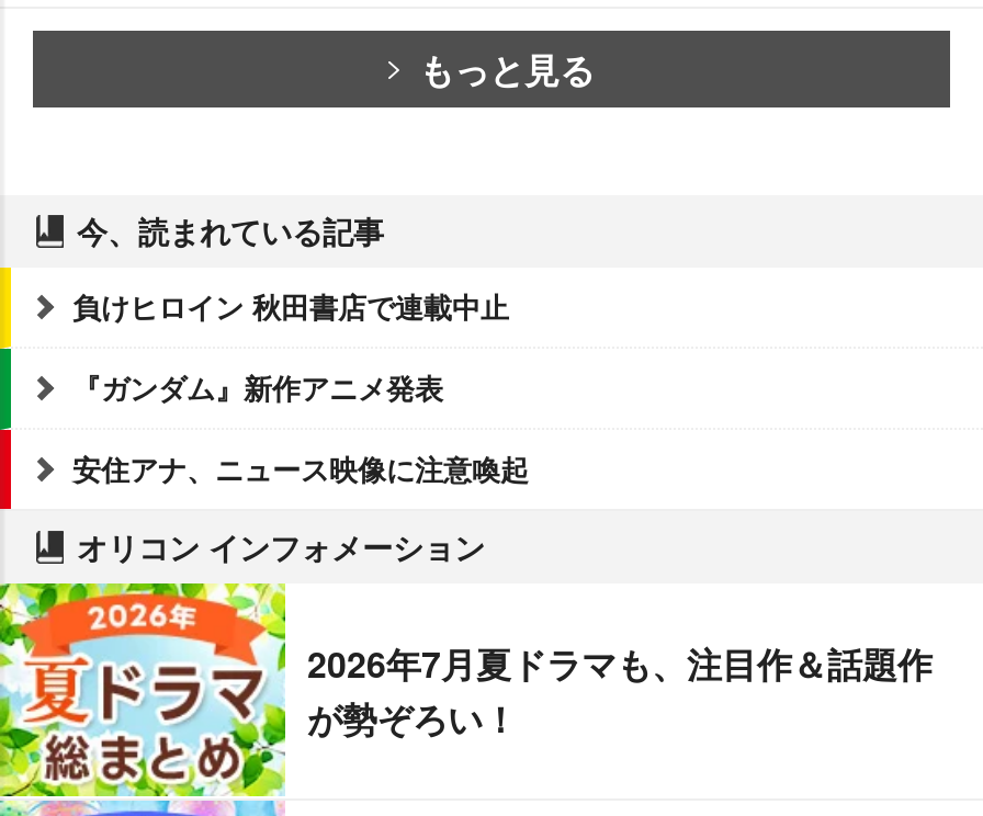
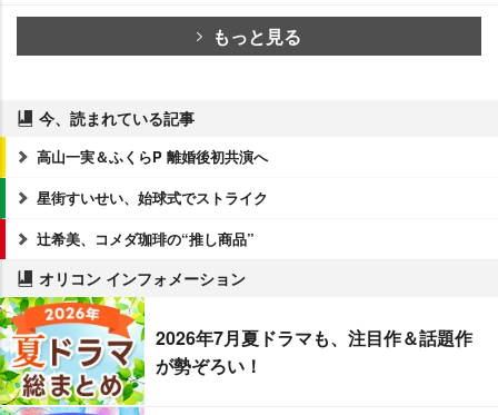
[72,285,509,327] 負けヒロイン 秋田書店で連載中止 -> [37,146,268,167] 高山一実＆ふくらP 離婚後初共演へ
[72,366,443,408] 『ガンダム』新作アニメ発表 -> [37,187,268,208] 星街すいせい、始球式でストライク
[72,447,529,489] 安住アナ、ニュース映像に注意喚起 -> [37,228,255,249] 辻希美、コメダ珈琲の“推し商品”

